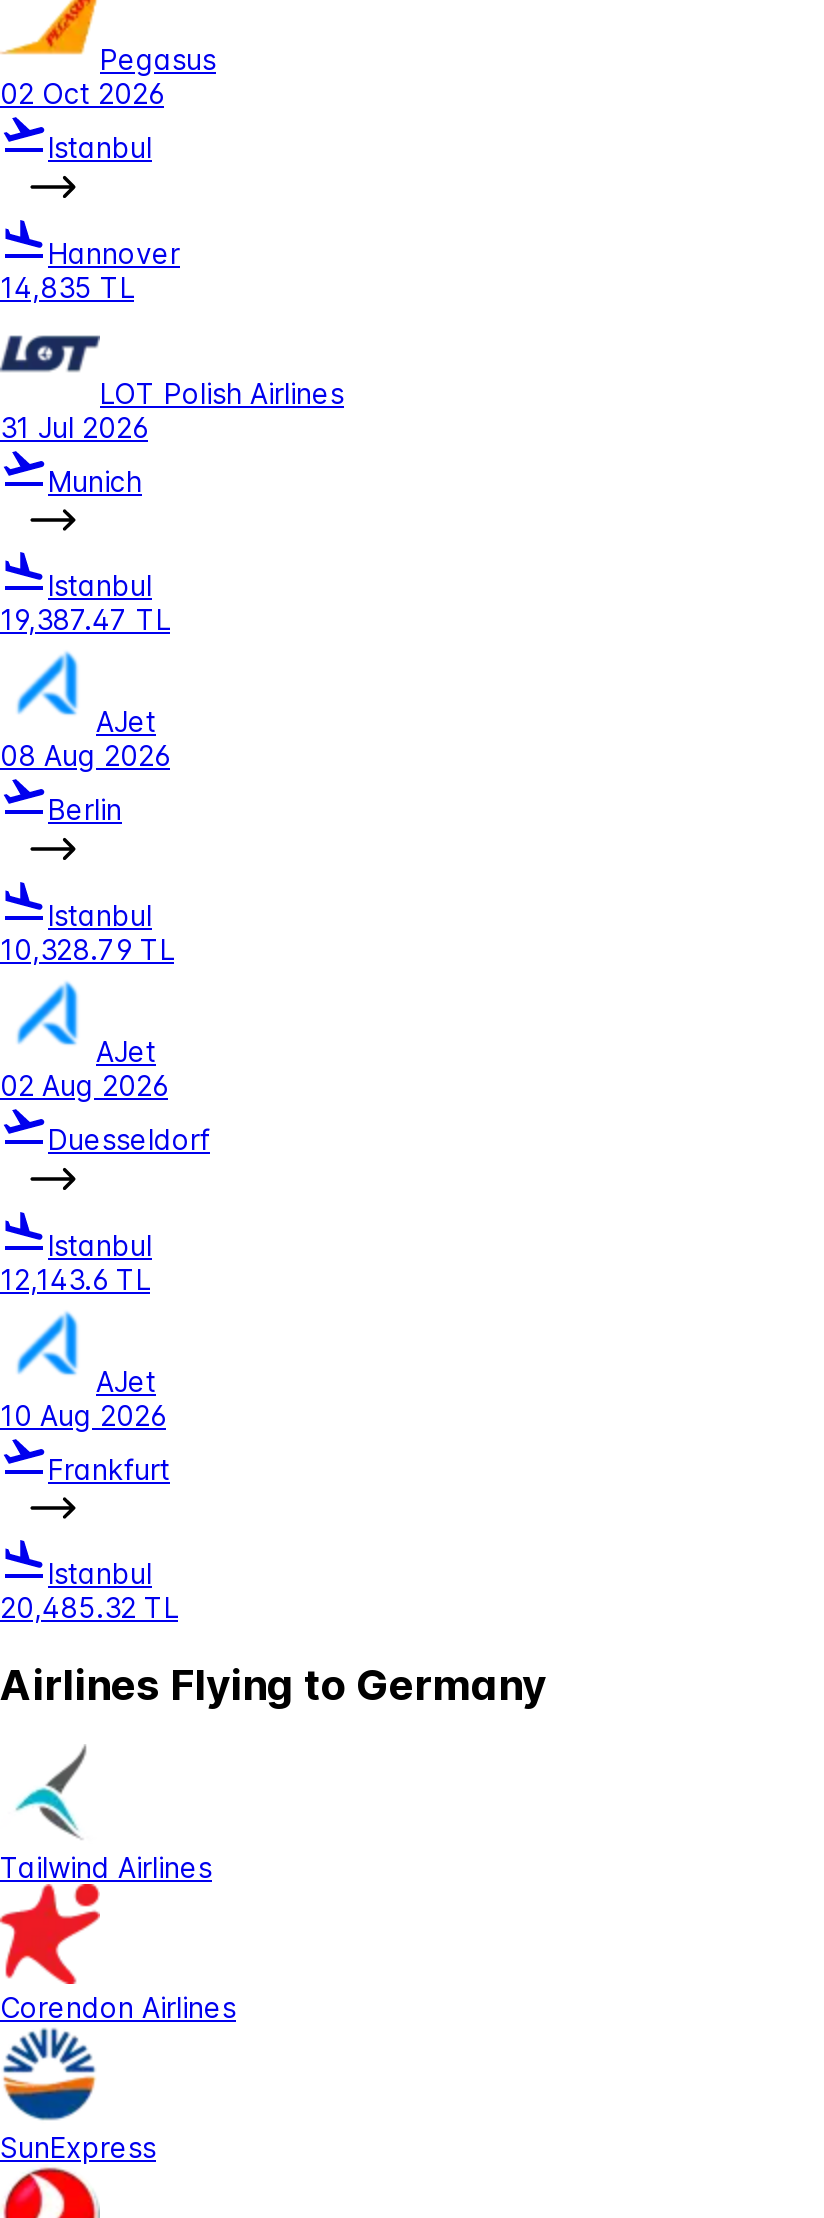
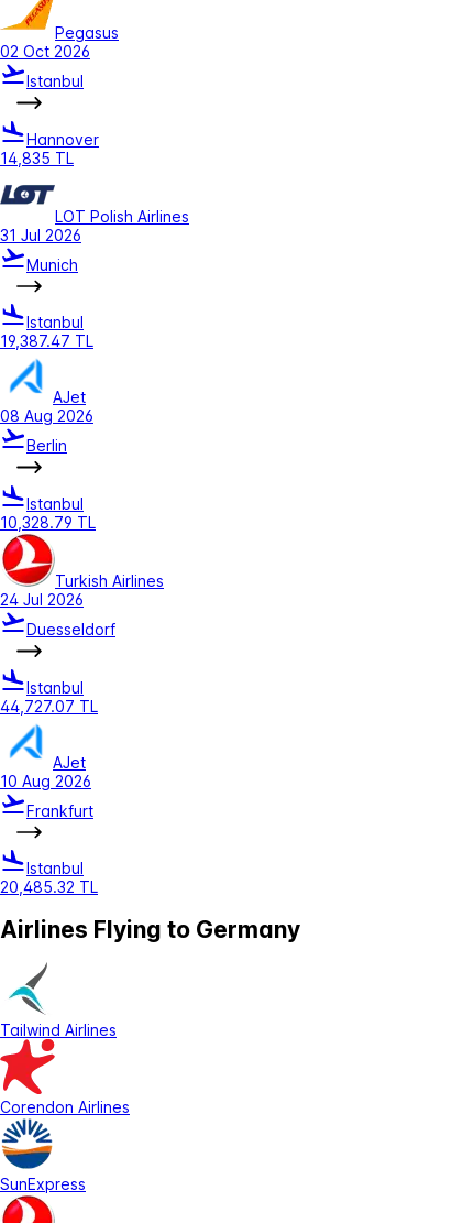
[0,970,168,1102] [image] | AJet | 02 Aug 2026 -> [0,534,164,609] [image] | Turkish Airlines | 24 Jul 2026
[0,1261,150,1295] 12,143.6 TL -> [0,696,98,715] 44,727.07 TL

